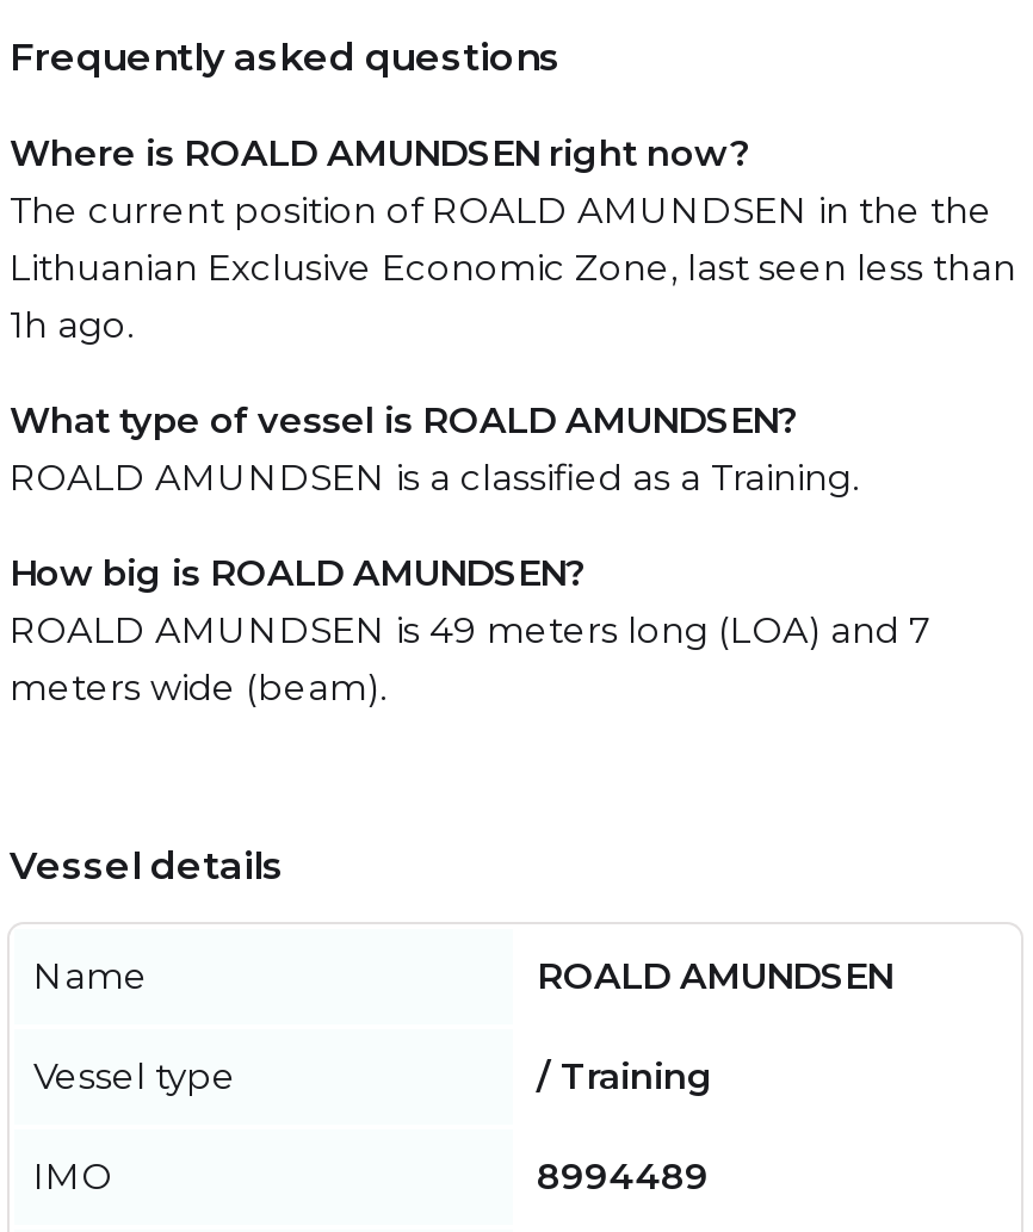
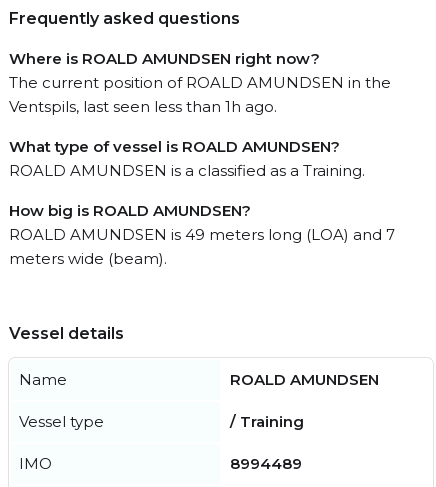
[10,188,1016,348] The current position of ROALD AMUNDSEN in the the | Lithuanian Exclusive Economic Zone, last seen less than | 1h ago. -> [9,73,391,116] The current position of ROALD AMUNDSEN in the | Ventspils, last seen less than 1h ago.

